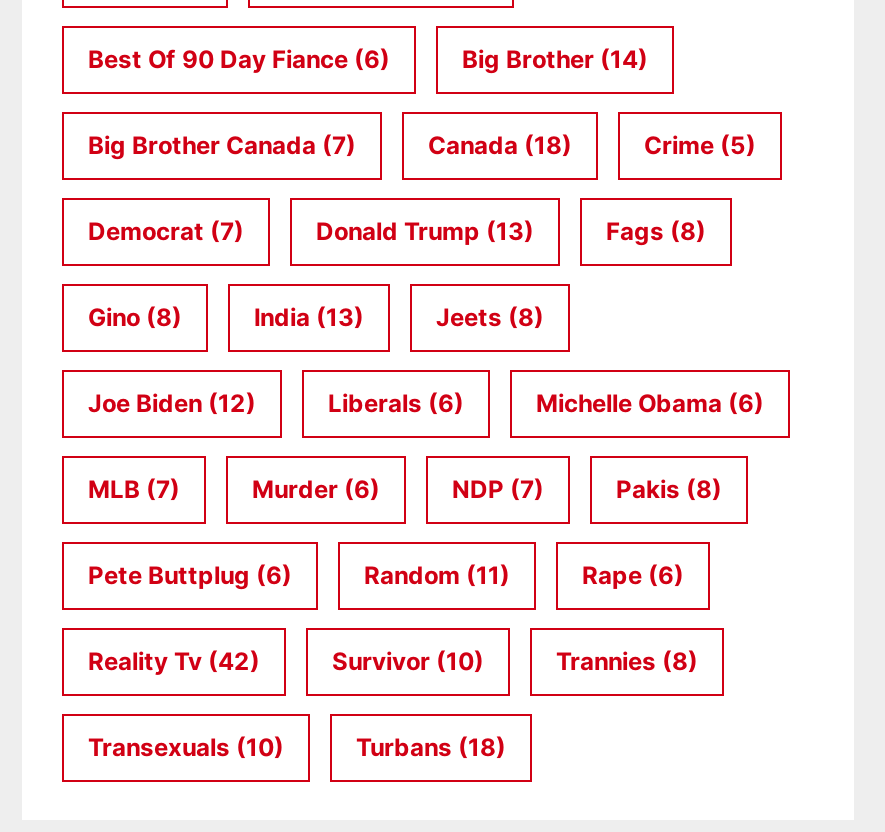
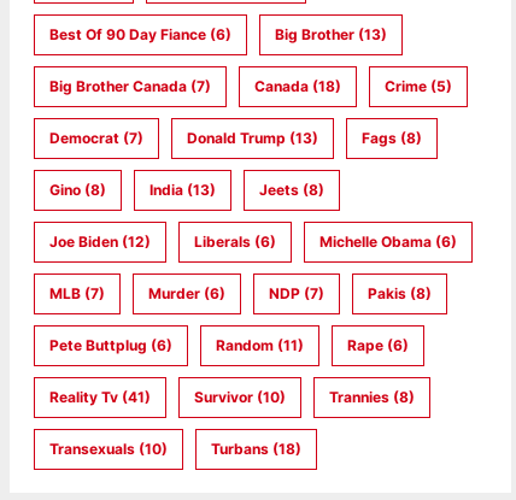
[462,43,648,73] Big Brother (14) -> [275,25,387,43] Big Brother (13)
[88,645,260,675] Reality Tv (42) -> [49,387,151,405] Reality Tv (41)

